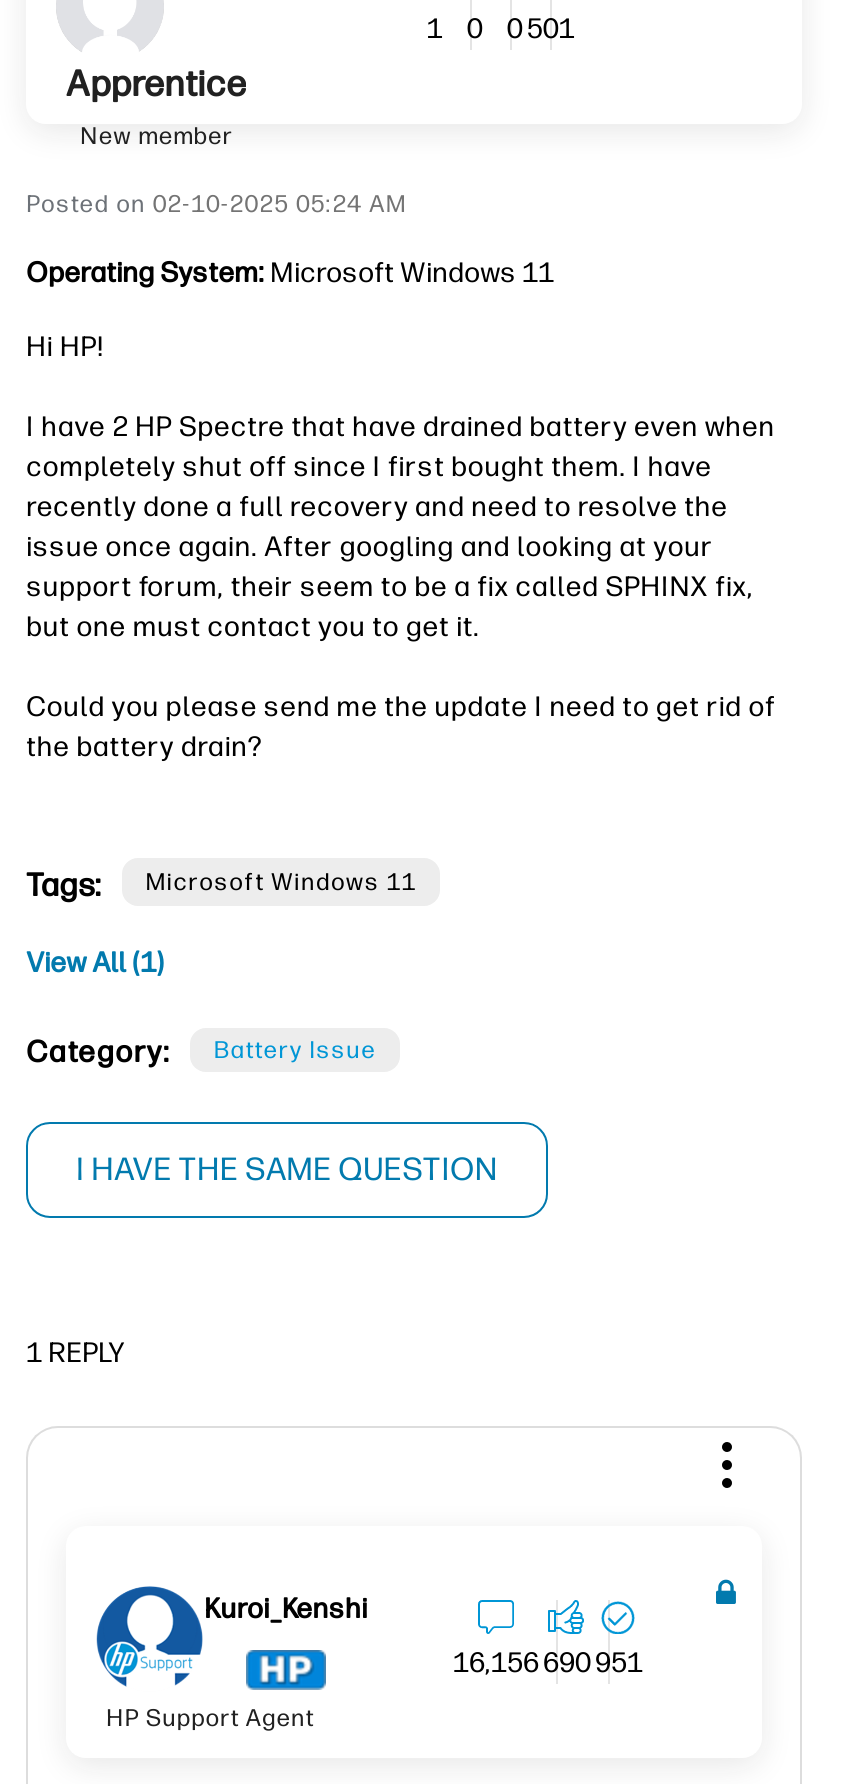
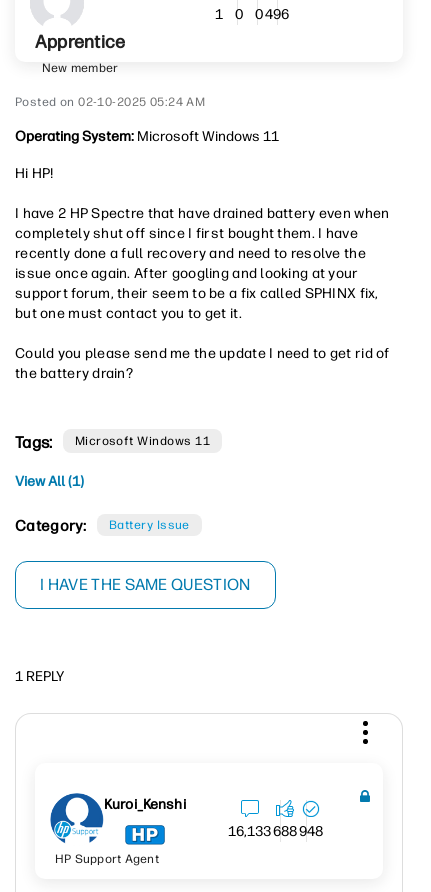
[427,11,575,46] 1 0 0 501 -> [215,5,289,23] 1 0 0 496
[453,1646,643,1680] 16,156 690 951 -> [228,823,323,840] 16,133 688 948

